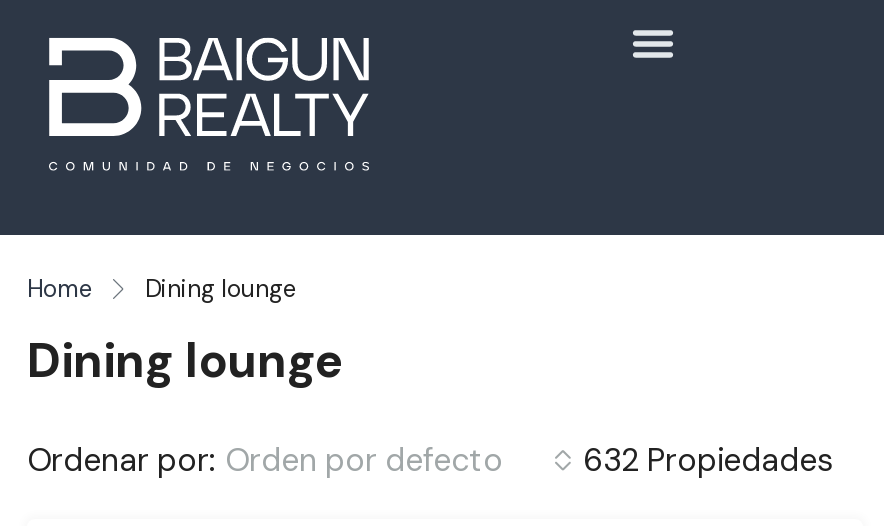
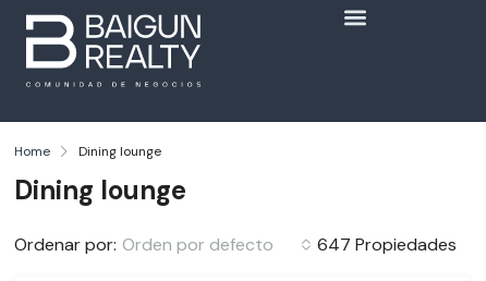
[27,439,833,481] Ordenar por: Orden por defecto 632 Propiedades -> [14,233,457,256] Ordenar por: Orden por defecto 647 Propiedades

